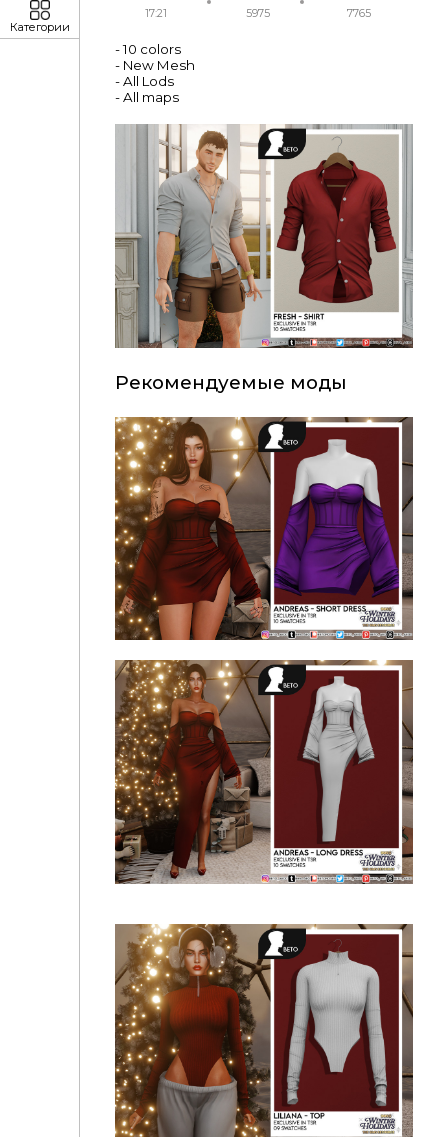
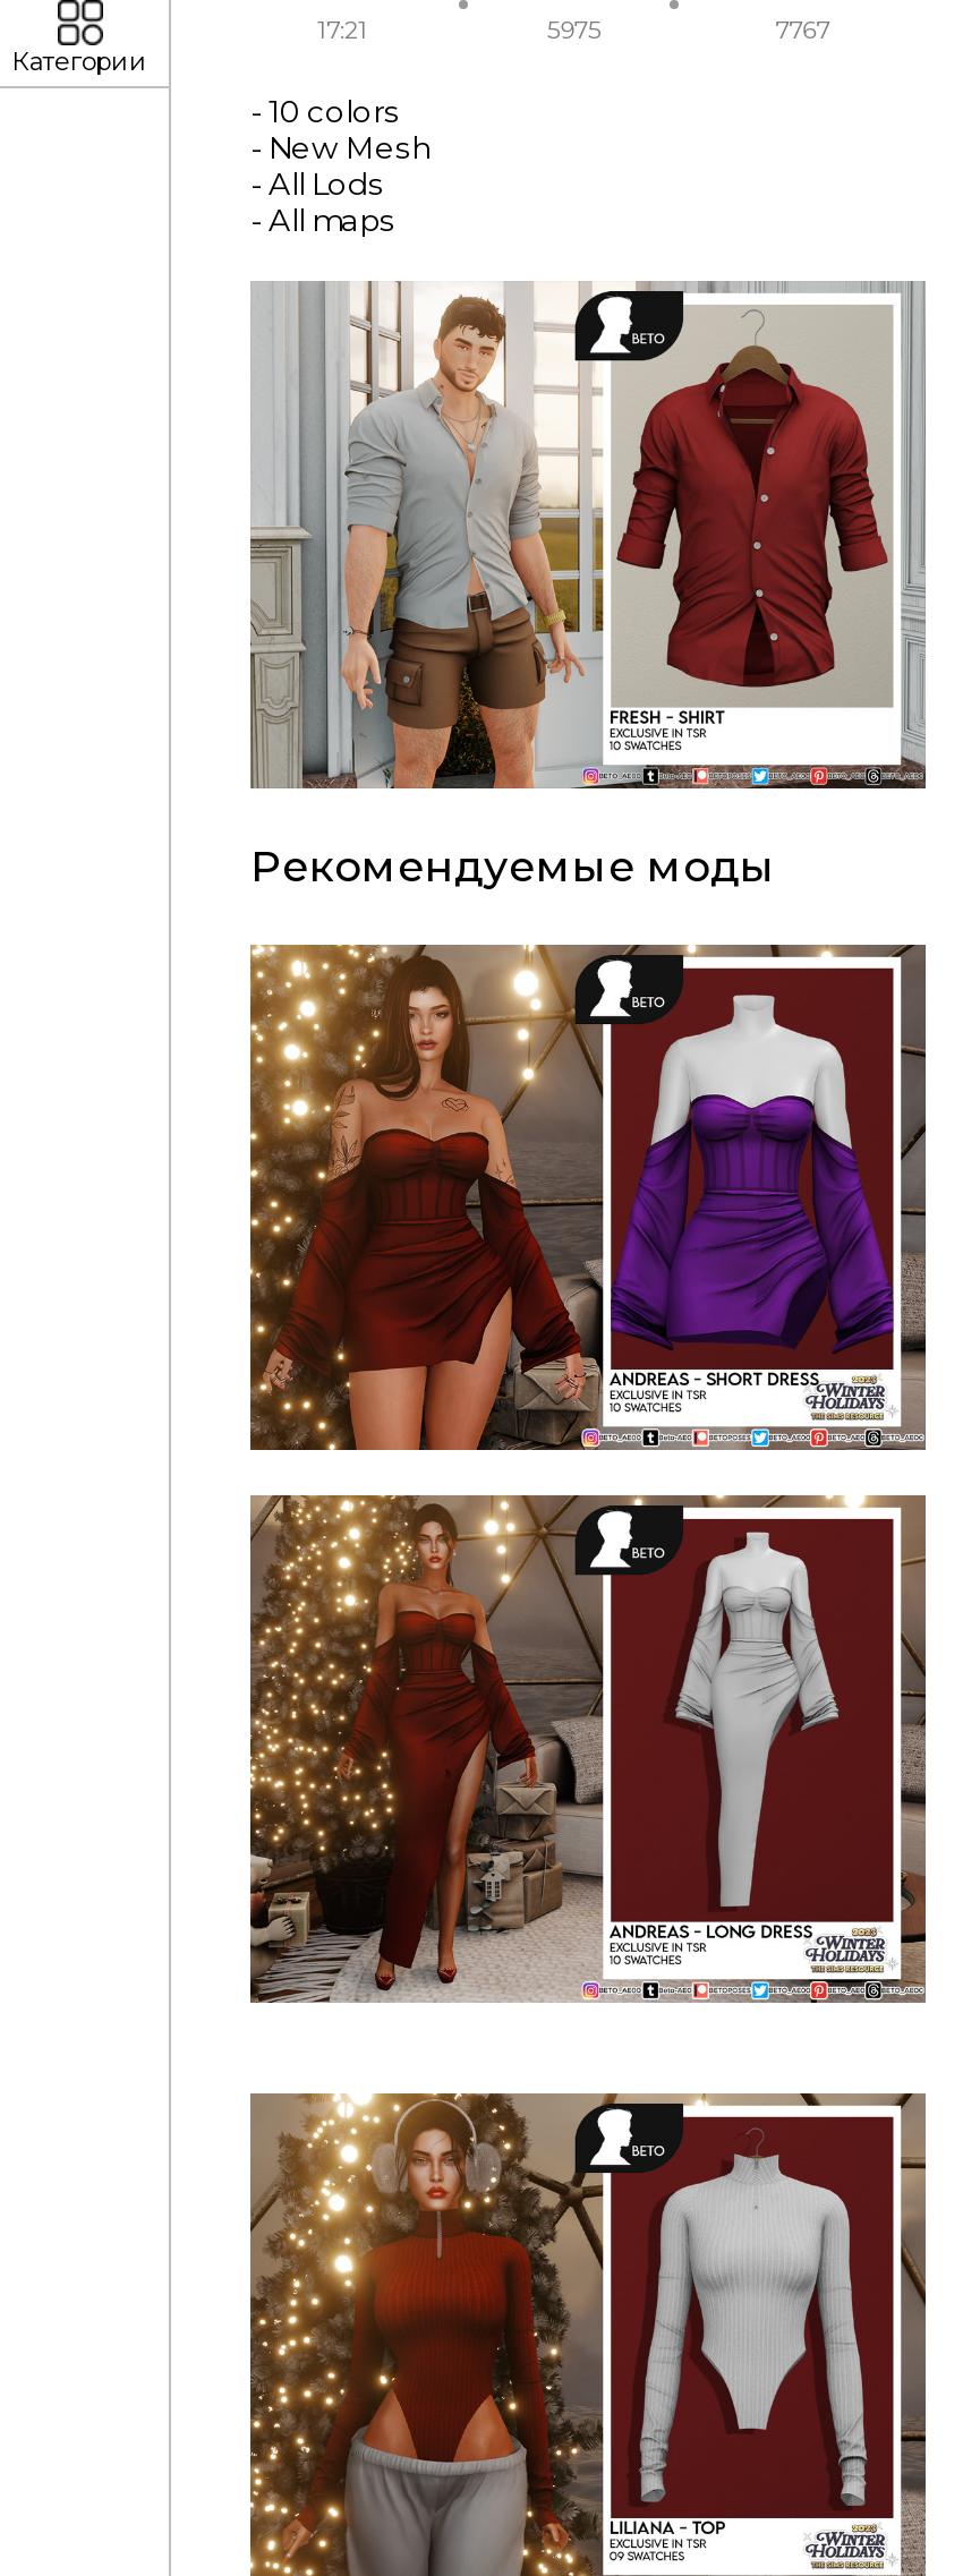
[347,7,371,20] 7765 -> [775,16,830,45] 7767

